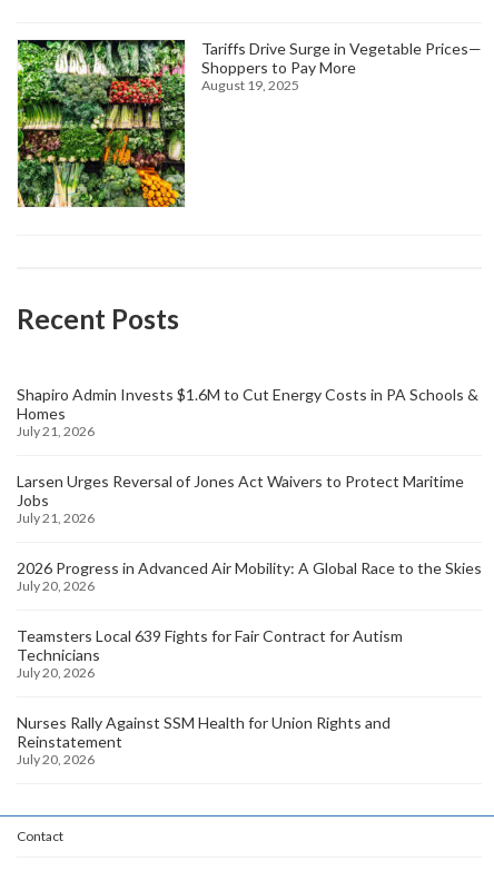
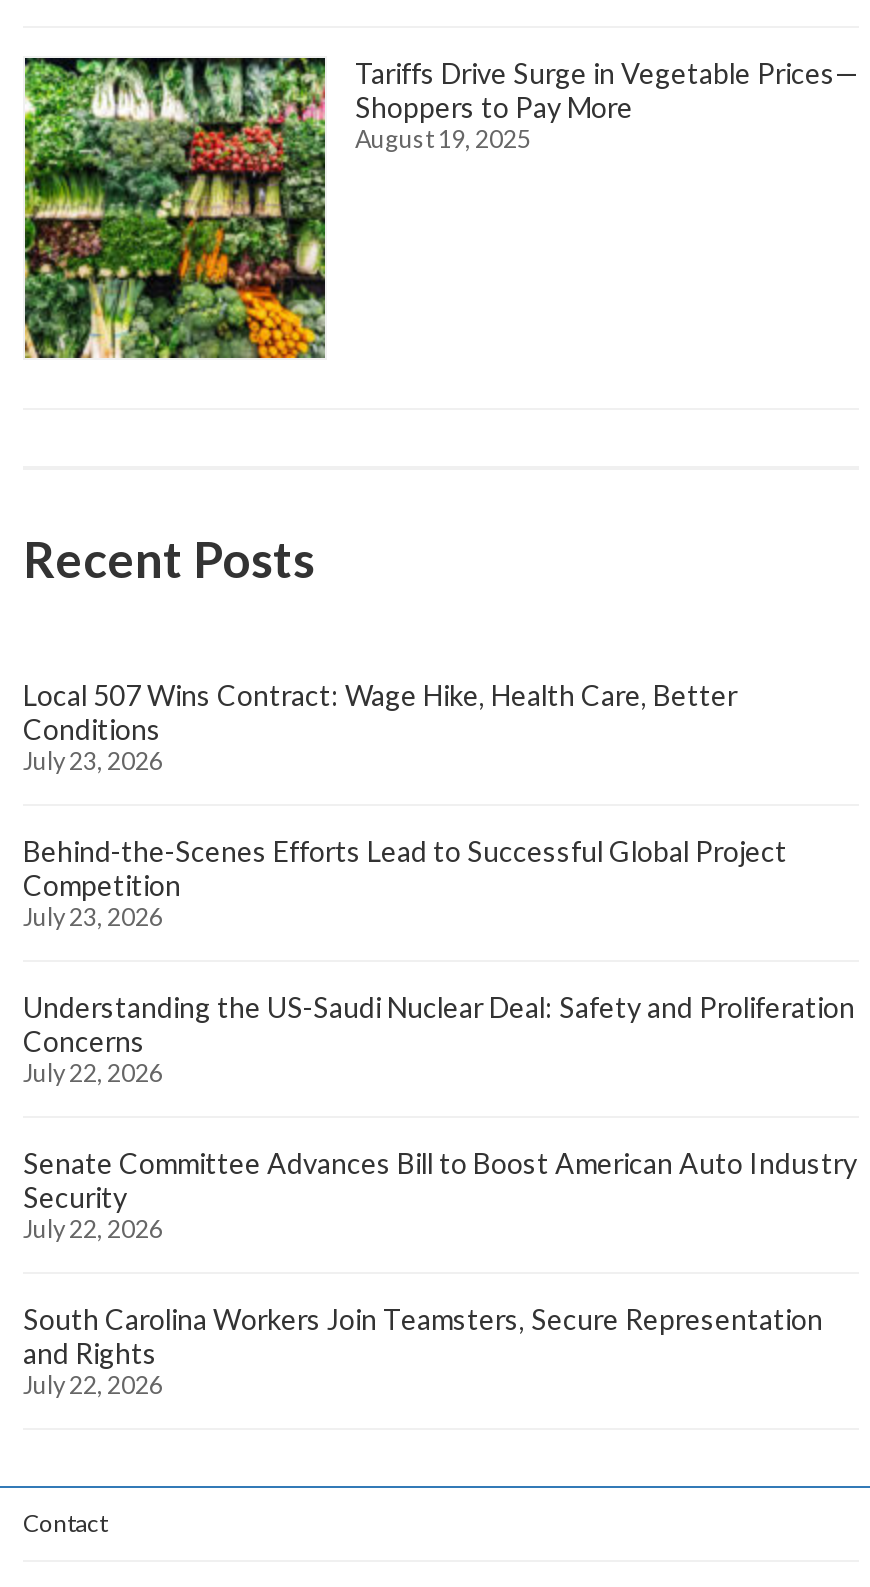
[17,385,478,440] Shapiro Admin Invests $1.6M to Cut Energy Costs in PA Schools & | Homes | July 21, 2026 -> [23,679,737,777] Local 507 Wins Contract: Wage Hike, Health Care, Better | Conditions | July 23, 2026
[17,472,464,526] Larsen Urges Reversal of Jones Act Waivers to Protect Maritime | Jobs | July 21, 2026 -> [23,835,787,933] Behind-the-Scenes Efforts Lead to Successful Global Project | Competition | July 23, 2026
[17,559,482,594] 2026 Progress in Advanced Air Mobility: A Global Race to the Skies | July 20, 2026 -> [23,991,855,1089] Understanding the US-Saudi Nuclear Deal: Safety and Proliferation | Concerns | July 22, 2026
[17,627,403,681] Teamsters Local 639 Fights for Fair Contract for Autism | Technicians | July 20, 2026 -> [23,1147,857,1245] Senate Committee Advances Bill to Boost American Auto Industry | Security | July 22, 2026
[17,713,391,768] Nurses Rally Against SSM Health for Union Rights and | Reinstatement | July 20, 2026 -> [23,1303,823,1401] South Carolina Workers Join Teamsters, Secure Representation | and Rights | July 22, 2026

